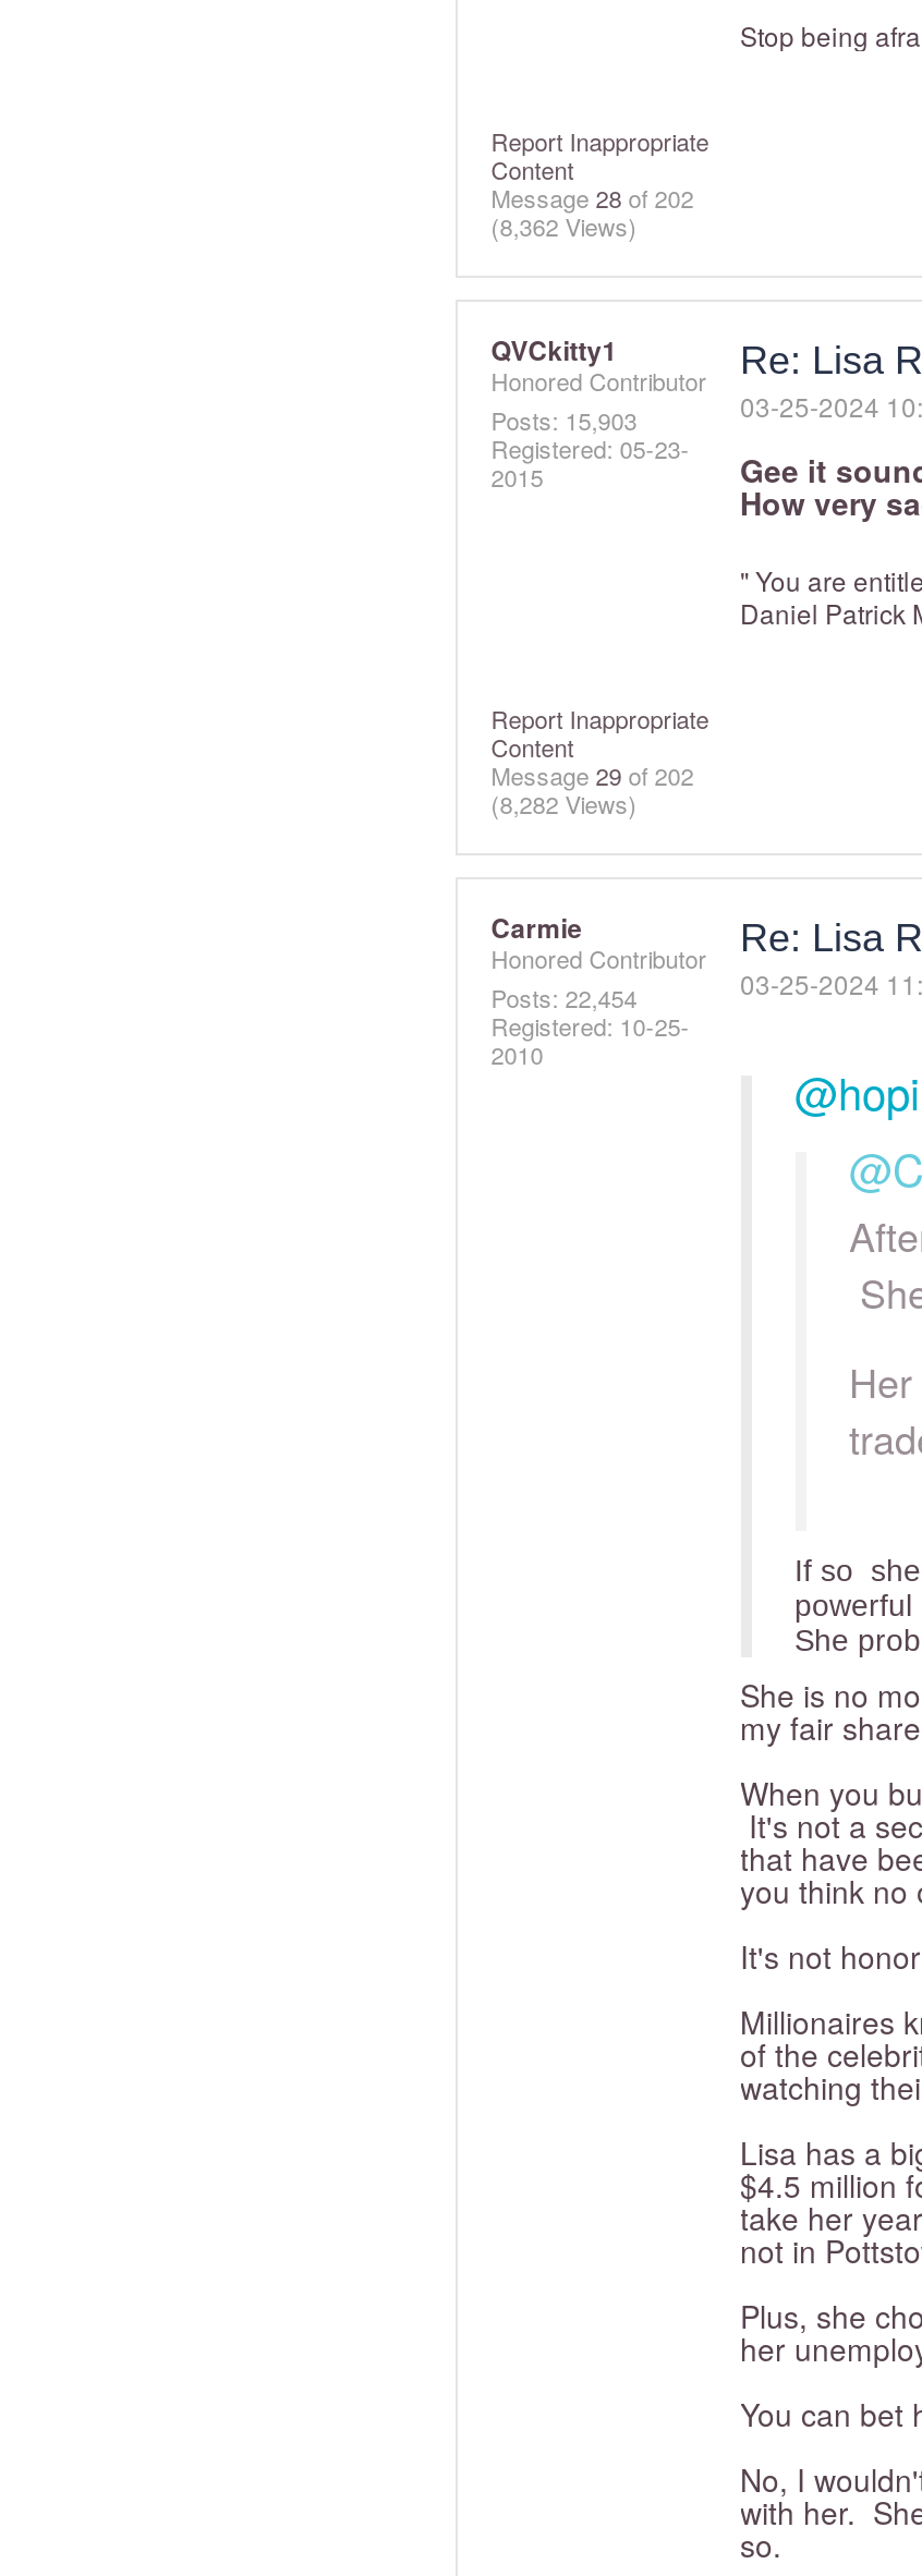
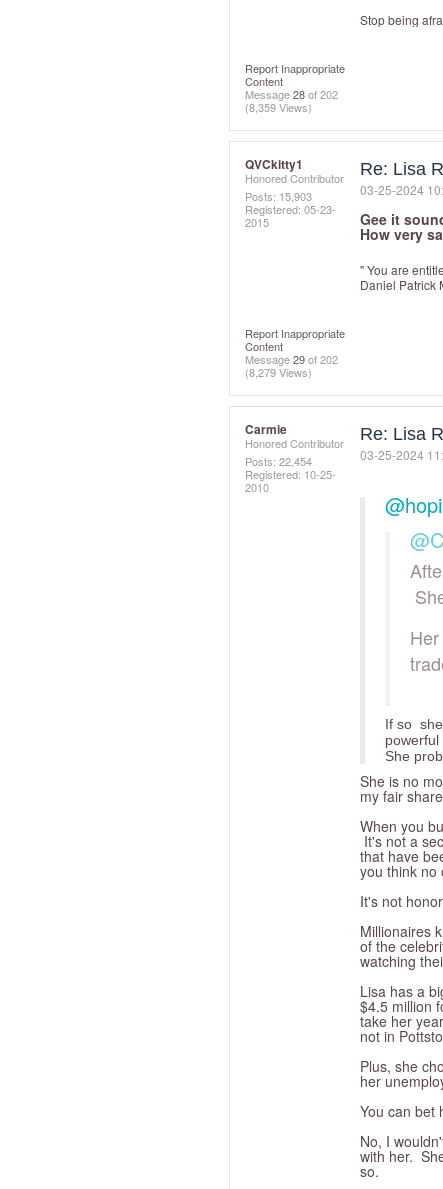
[491,208,637,243] (8,362 Views) -> [245,99,312,115] (8,359 Views)
[491,786,637,821] (8,282 Views) -> [245,364,312,380] (8,279 Views)

